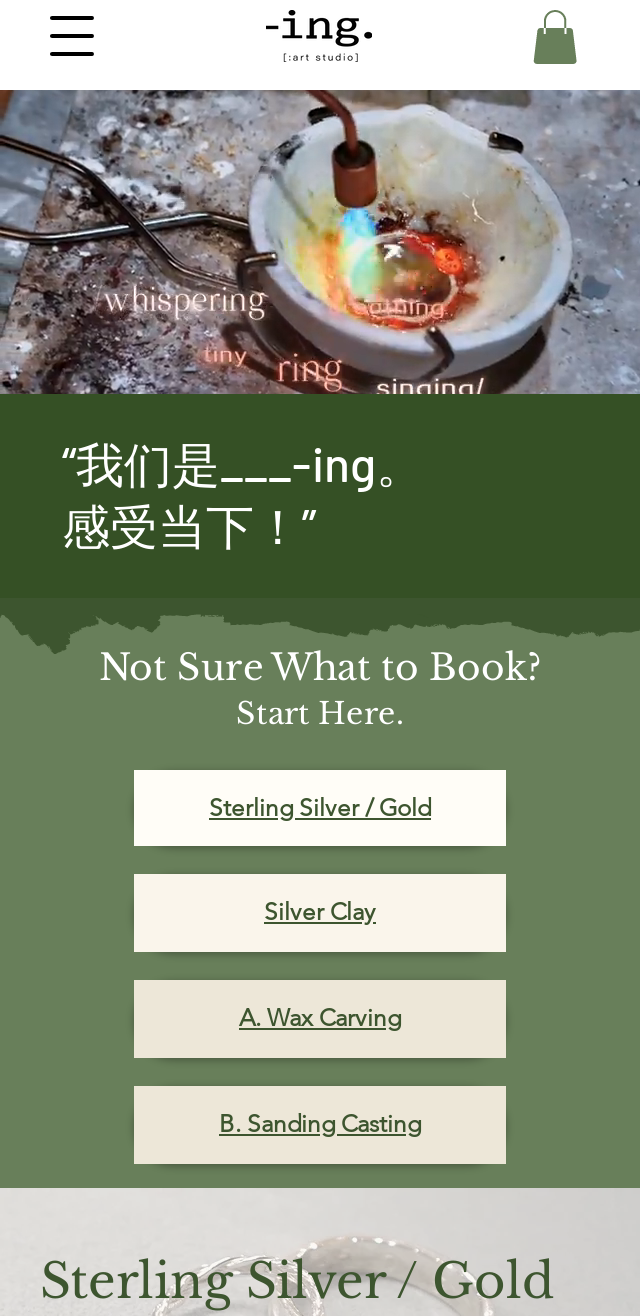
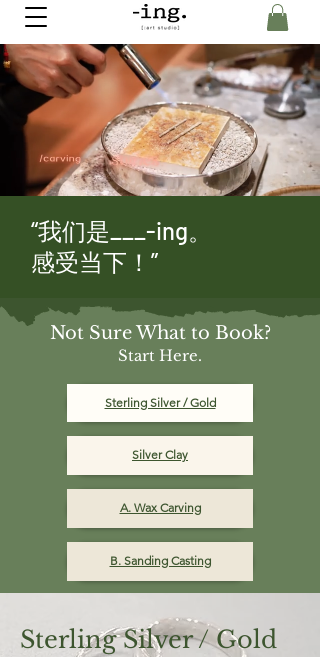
[6,88,634,396] [image] -> [3,43,317,197] [image]

